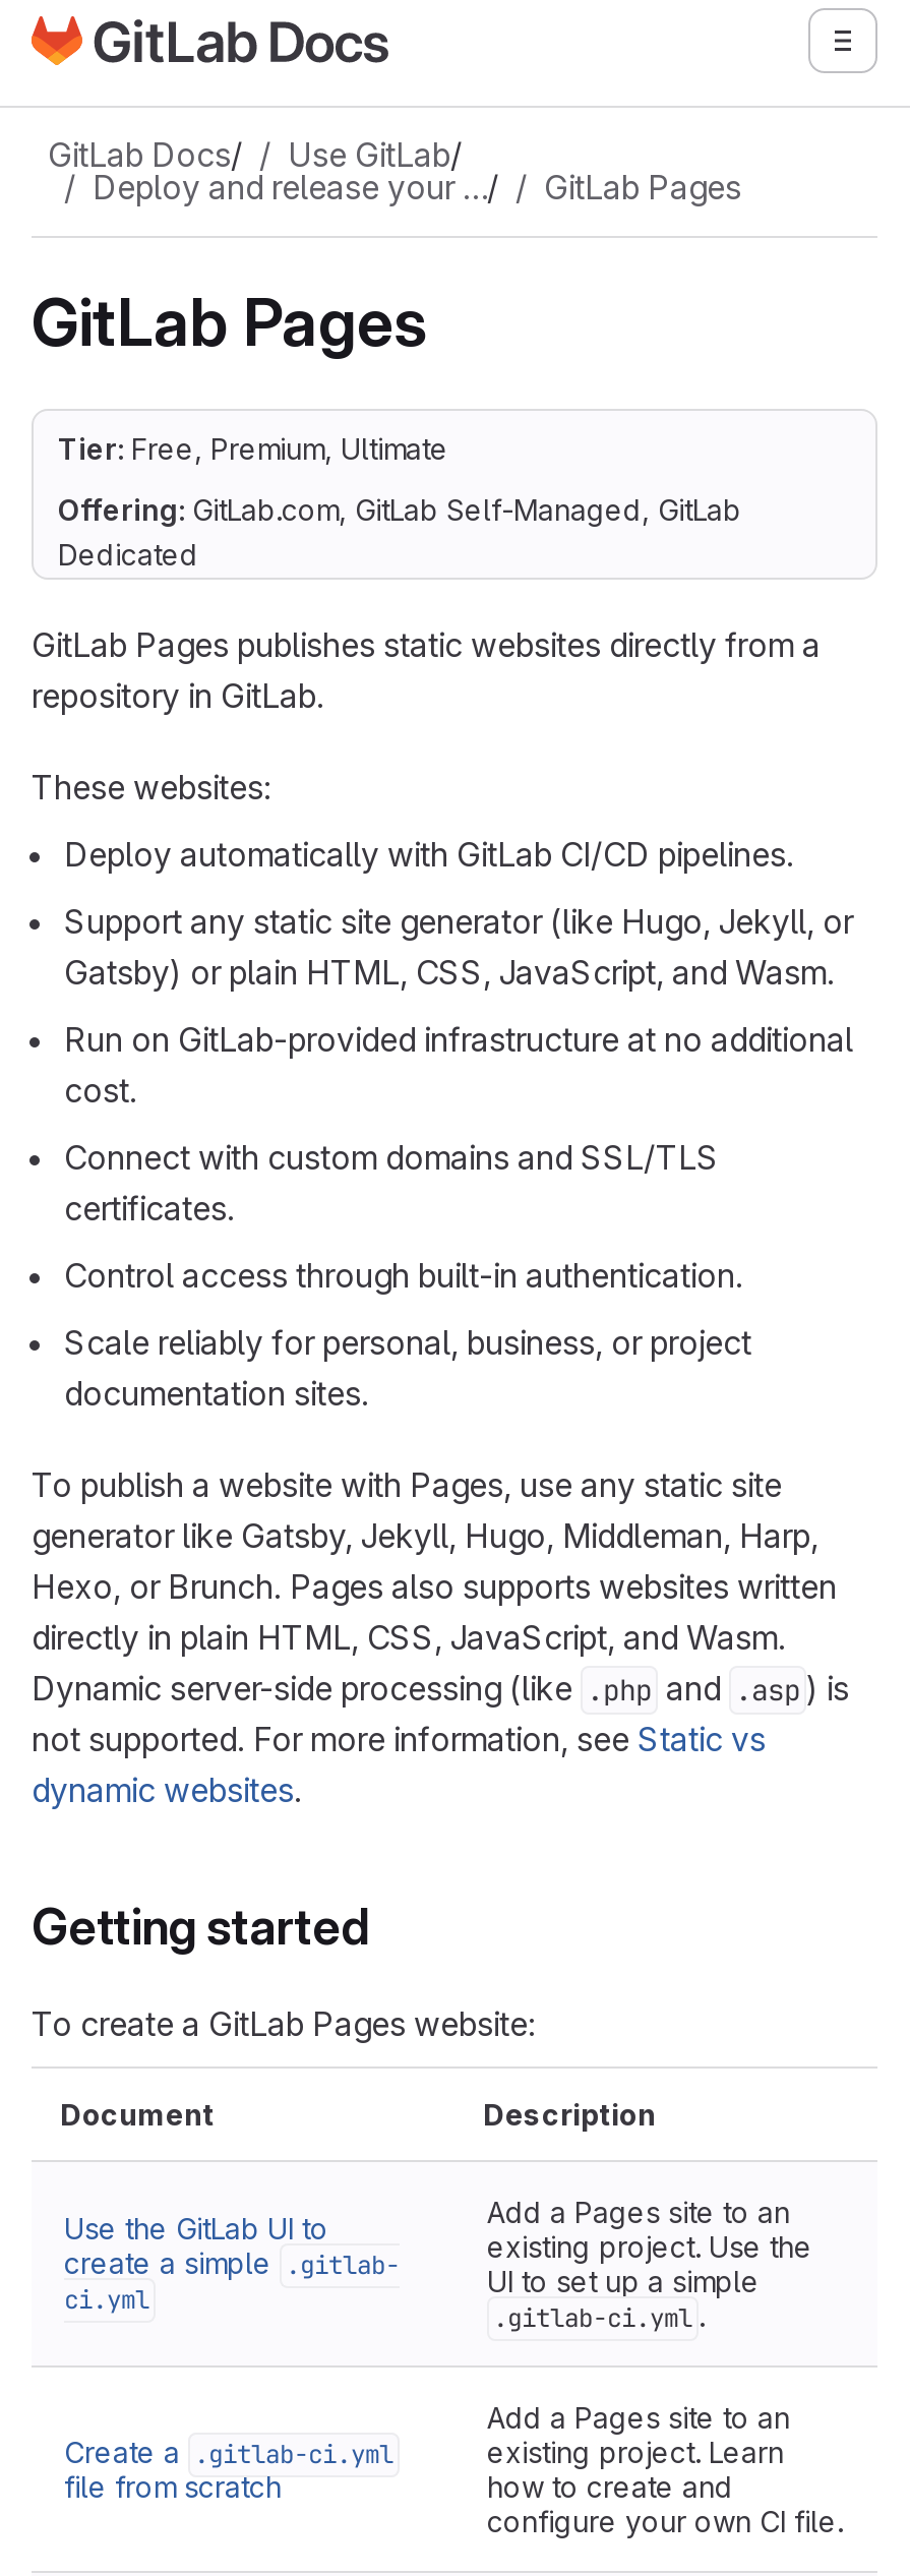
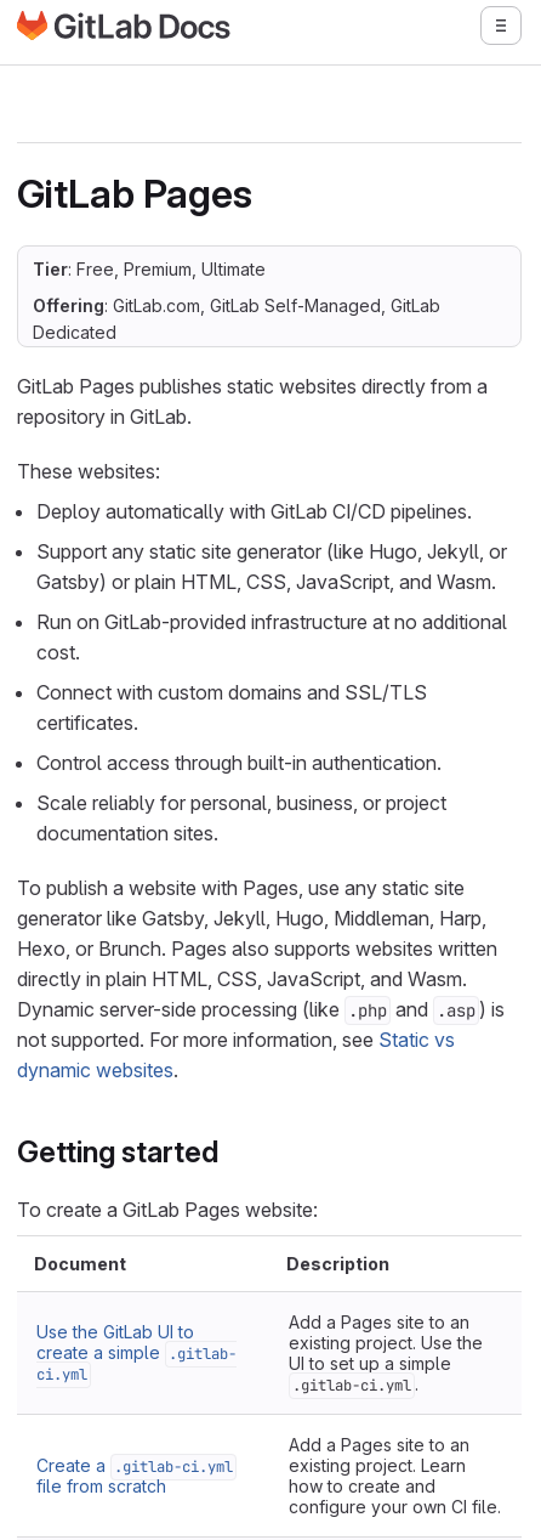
[48,134,741,207] GitLab Docs/ | Use GitLab/ | Deploy and release your …/ | GitLab Pages -> none

